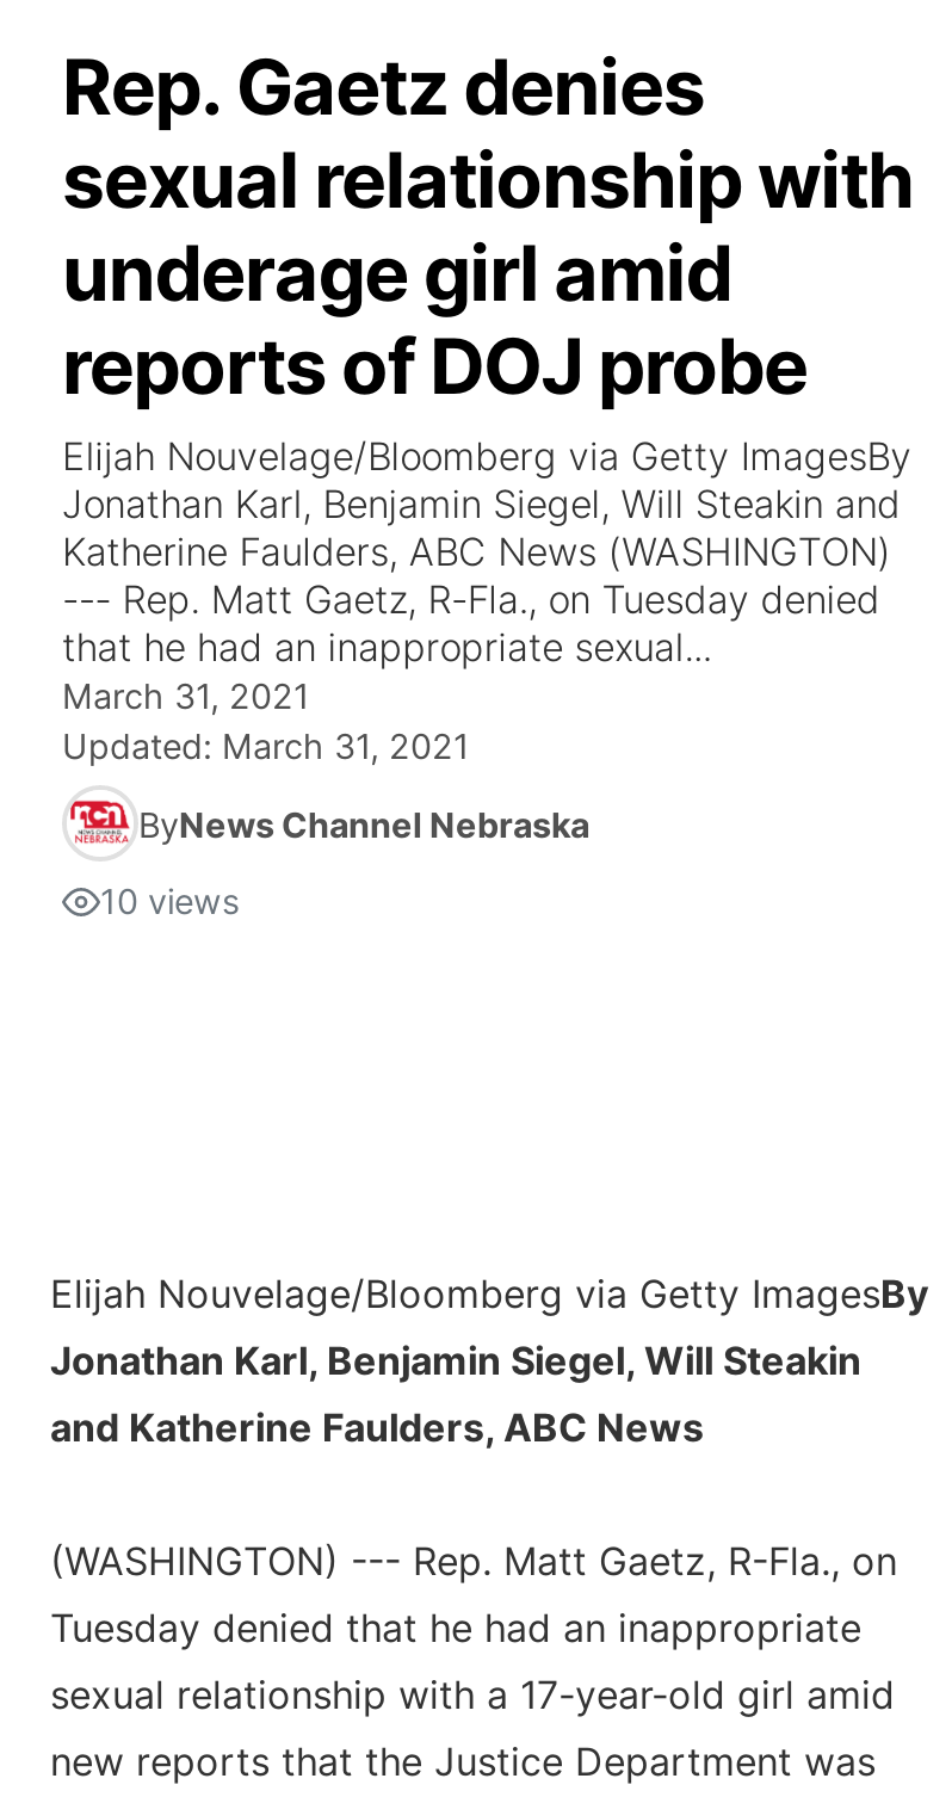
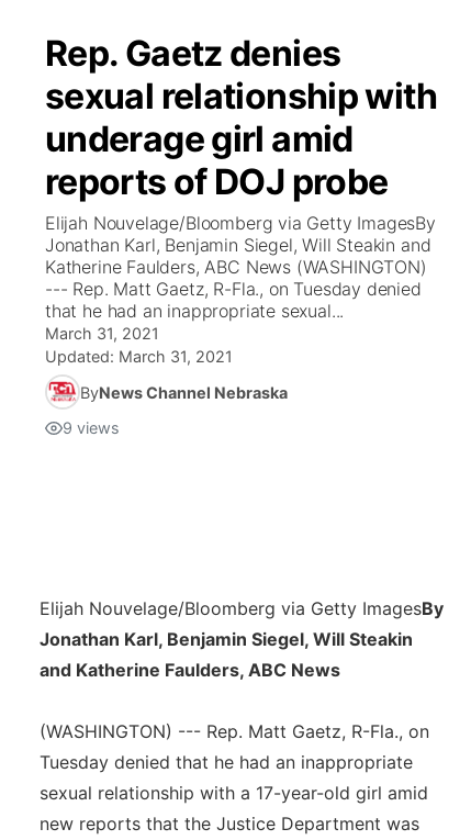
[100,881,241,921] 10 views -> [63,418,120,437] 9 views

